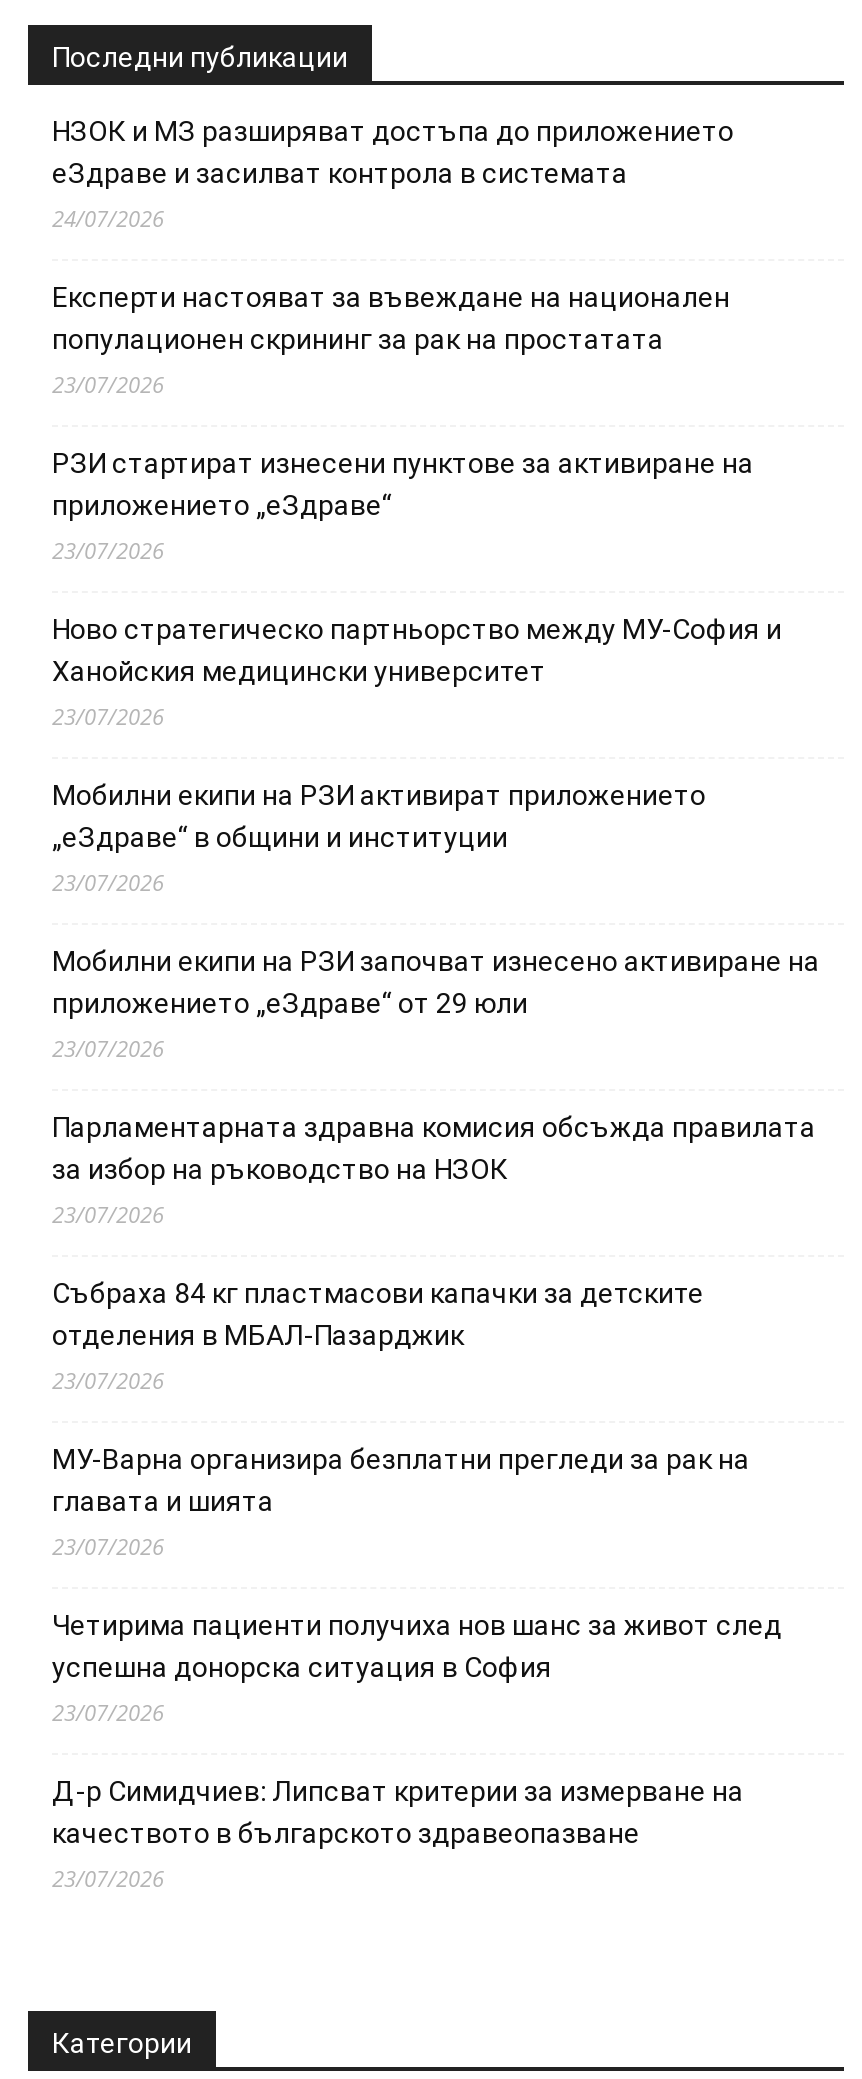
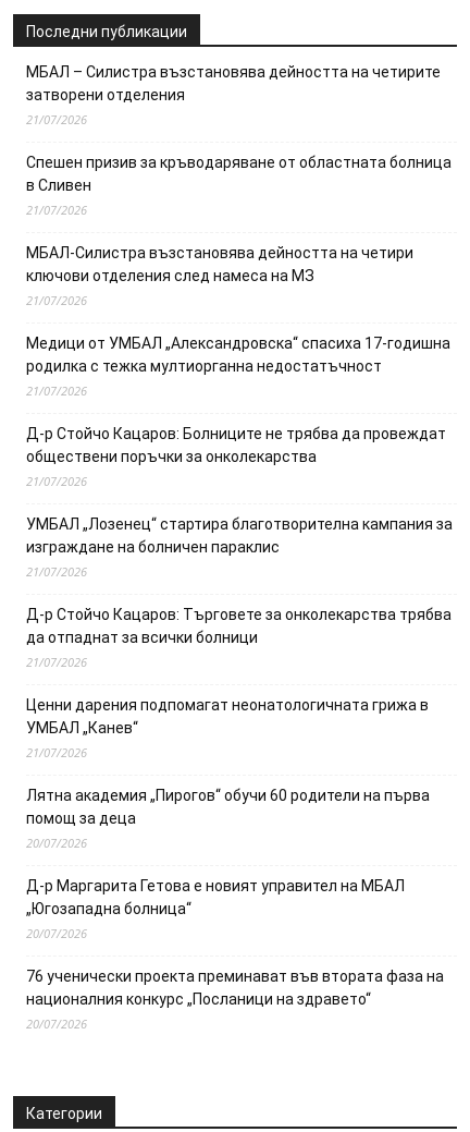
[52,116,734,234] НЗОК и МЗ разширяват достъпа до приложението | еЗдраве и засилват контрола в системата | 24/07/2026 -> [26,64,441,128] МБАЛ – Силистра възстановява дейността на четирите | затворени отделения | 21/07/2026
[52,282,730,400] Експерти настояват за въвеждане на национален | популационен скрининг за рак на простатата | 23/07/2026 -> [26,154,452,218] Спешен призив за кръводаряване от областната болница | в Сливен | 21/07/2026
[52,448,754,566] РЗИ стартират изнесени пунктове за активиране на | приложението „еЗдраве“ | 23/07/2026 -> [26,244,413,309] МБАЛ-Силистра възстановява дейността на четири | ключови отделения след намеса на МЗ | 21/07/2026
[52,614,782,732] Ново стратегическо партньорство между МУ-София и | Ханойския медицински университет | 23/07/2026 -> [26,335,450,399] Медици от УМБАЛ „Александровска“ спасиха 17-годишна | родилка с тежка мултиорганна недостатъчност | 21/07/2026
[52,780,706,898] Мобилни екипи на РЗИ активират приложението | „еЗдраве“ в общини и институции | 23/07/2026 -> [26,425,446,490] Д-р Стойчо Кацаров: Болниците не трябва да провеждат | обществени поръчки за онколекарства | 21/07/2026
[52,946,820,1064] Мобилни екипи на РЗИ започват изнесено активиране на | приложението „еЗдраве“ от 29 юли | 23/07/2026 -> [26,516,453,580] УМБАЛ „Лозенец“ стартира благотворителна кампания за | изграждане на болничен параклис | 21/07/2026
[52,1112,816,1230] Парламентарната здравна комисия обсъжда правилата | за избор на ръководство на НЗОК | 23/07/2026 -> [26,606,452,670] Д-р Стойчо Кацаров: Търговете за онколекарства трябва | да отпаднат за всички болници | 21/07/2026
[52,1278,704,1396] Събраха 84 кг пластмасови капачки за детските | отделения в МБАЛ-Пазарджик | 23/07/2026 -> [26,697,429,761] Ценни дарения подпомагат неонатологичната грижа в | УМБАЛ „Канев“ | 21/07/2026
[52,1444,750,1562] МУ-Варна организира безплатни прегледи за рак на | главата и шията | 23/07/2026 -> [26,787,430,851] Лятна академия „Пирогов“ обучи 60 родители на първа | помощ за деца | 20/07/2026
[52,1610,782,1728] Четирима пациенти получиха нов шанс за живот след | успешна донорска ситуация в София | 23/07/2026 -> [26,877,405,942] Д-р Маргарита Гетова е новият управител на МБАЛ | „Югозападна болница“ | 20/07/2026
[52,1776,744,1894] Д-р Симидчиев: Липсват критерии за измерване на | качеството в българското здравеопазване | 23/07/2026 -> [26,968,444,1032] 76 ученически проекта преминават във втората фаза на | националния конкурс „Посланици на здравето“ | 20/07/2026

